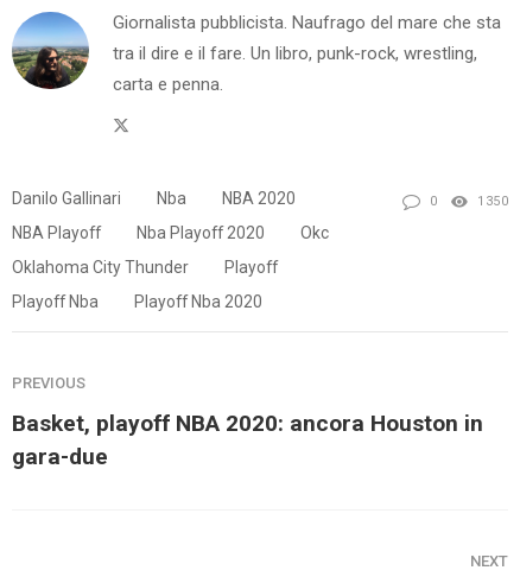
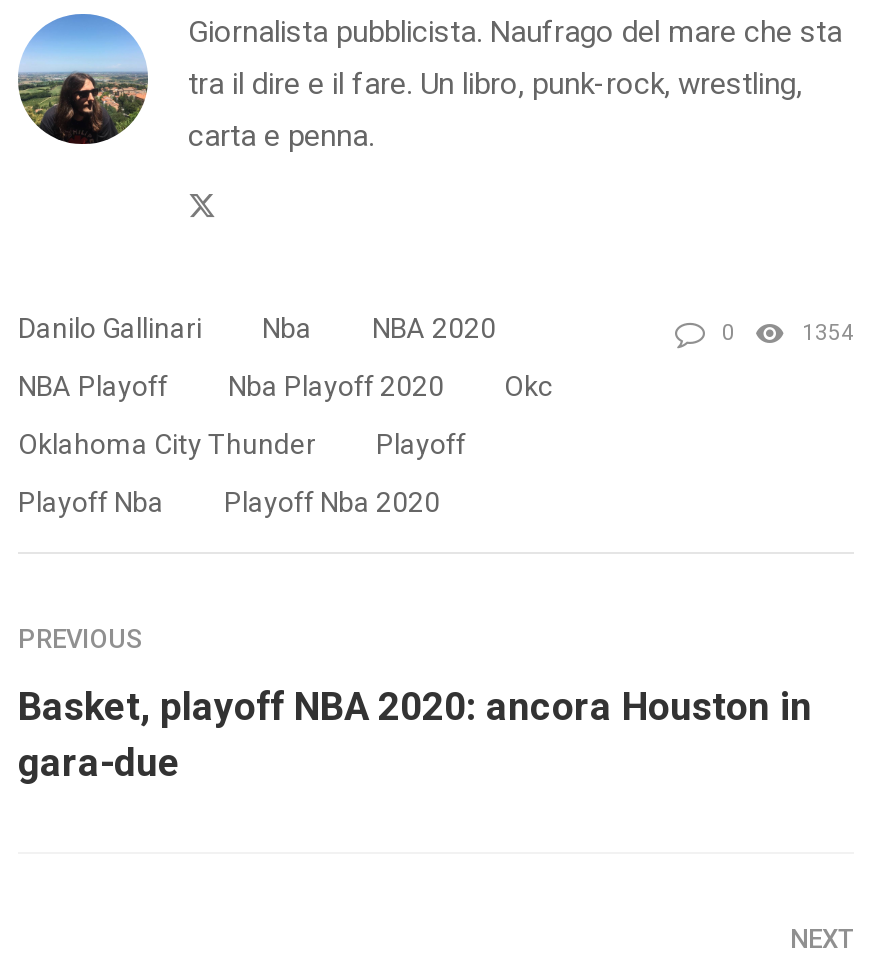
[477,194,508,209] 1350 -> [802,321,854,347] 1354

